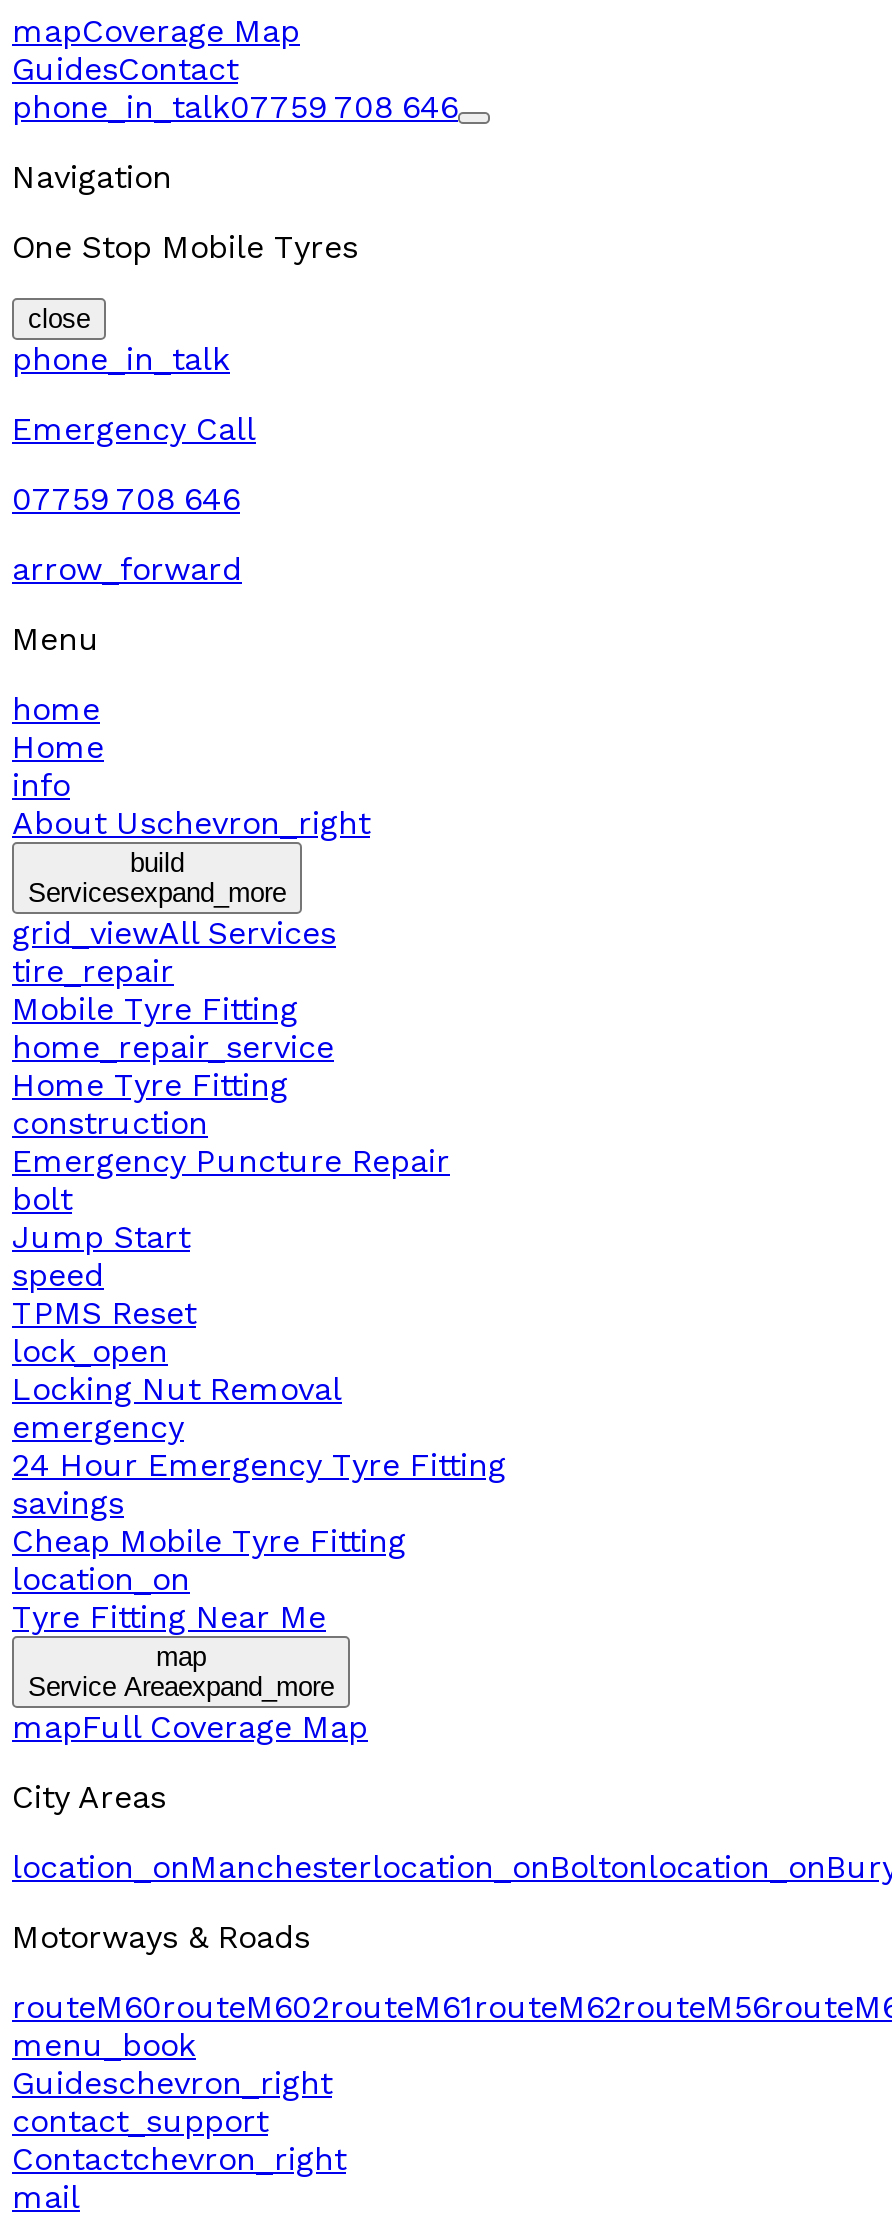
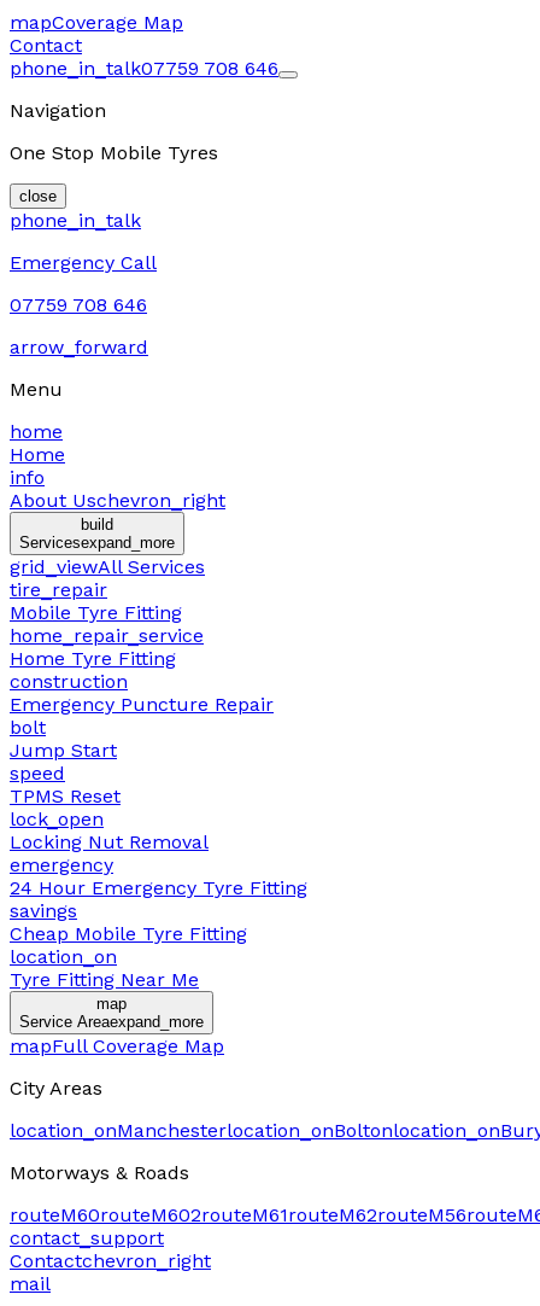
[12,50,238,88] GuidesContact -> [10,34,82,57] Contact
[12,2026,332,2102] menu_book | Guideschevron_right -> none

